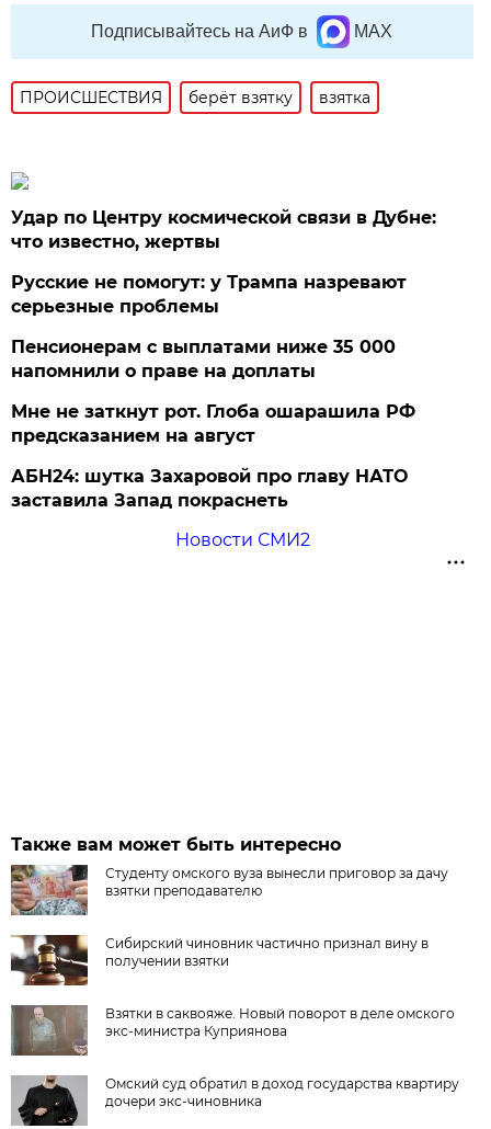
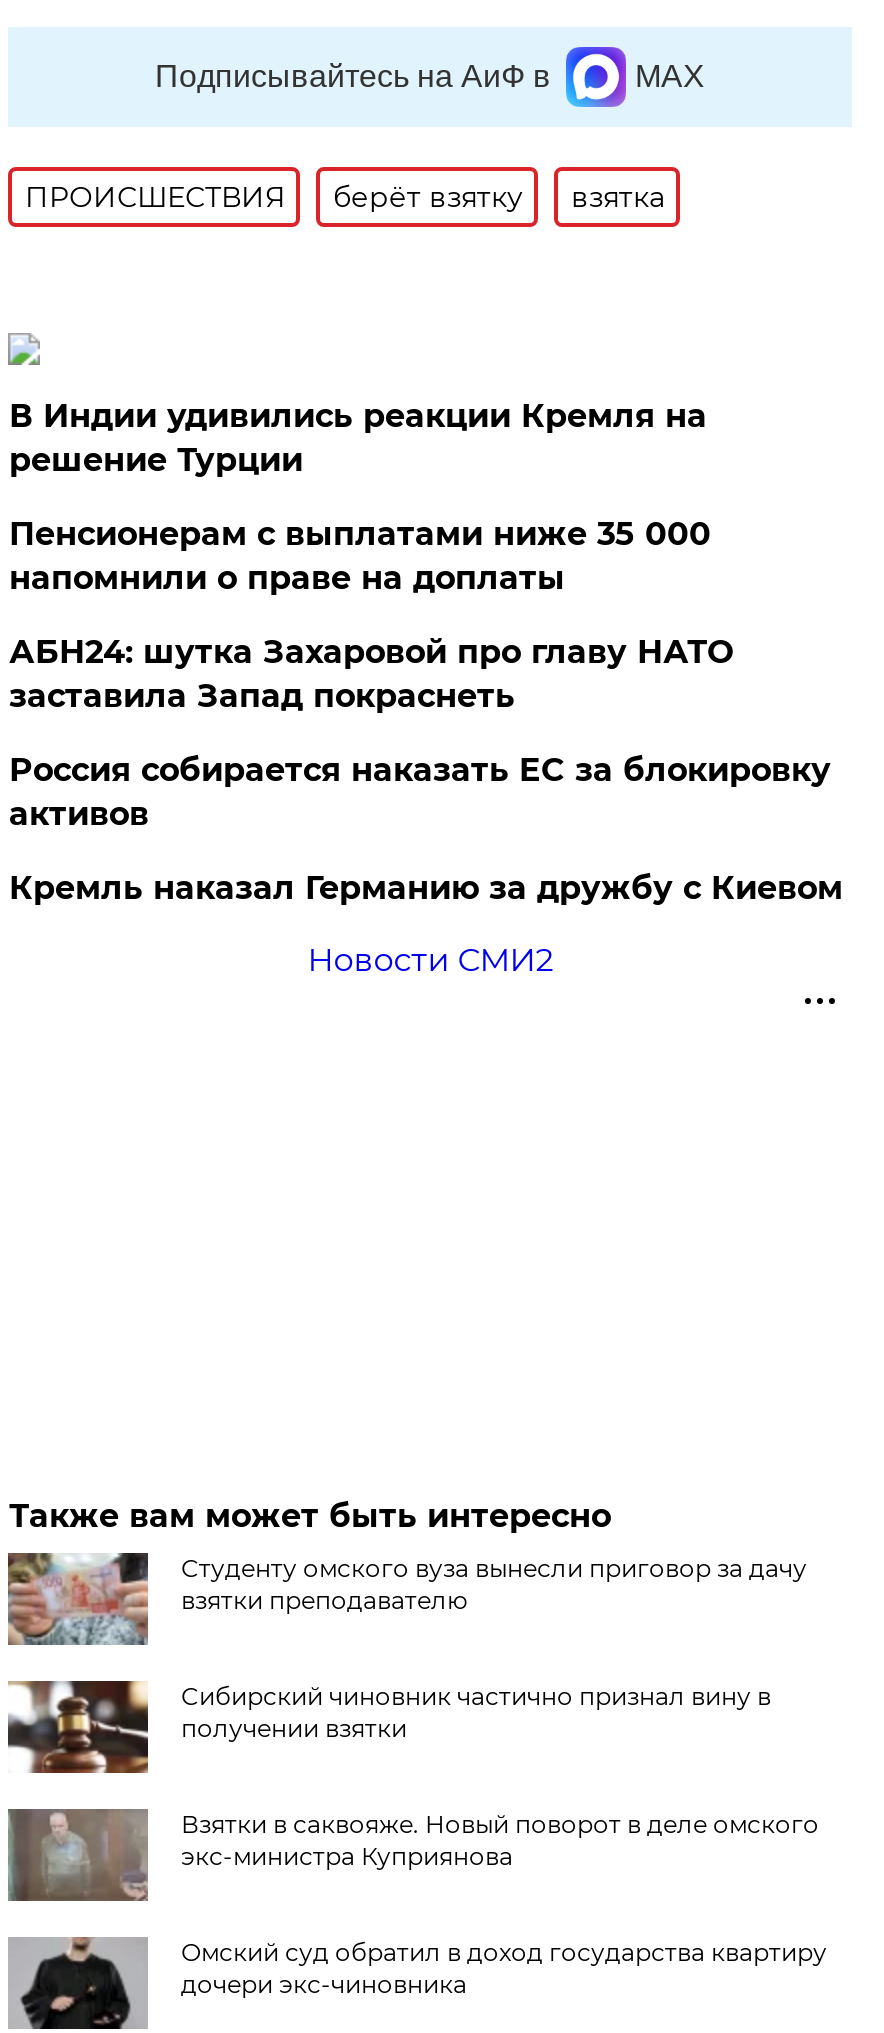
[11,207,437,317] Удар по Центру космической связи в Дубне: | что известно, жертвы | Русские не помогут: у Трампа назревают | серьезные проблемы -> [9,397,707,479] В Индии удивились реакции Кремля на | решение Турции
moved [11,337,396,381] -> [9,515,711,597]: Пенсионерам с выплатами ниже 35 000 | напомнили о праве на доплаты
[11,401,416,446] Мне не заткнут рот. Глоба ошарашила РФ | предсказанием на август -> none
moved [11,466,408,511] -> [9,633,733,715]: АБН24: шутка Захаровой про главу НАТО | заставила Запад покраснеть
none -> [9,751,843,907] Россия собирается наказать EC за блокировку | активов | Кремль наказал Германию за дружбу с Киевом

